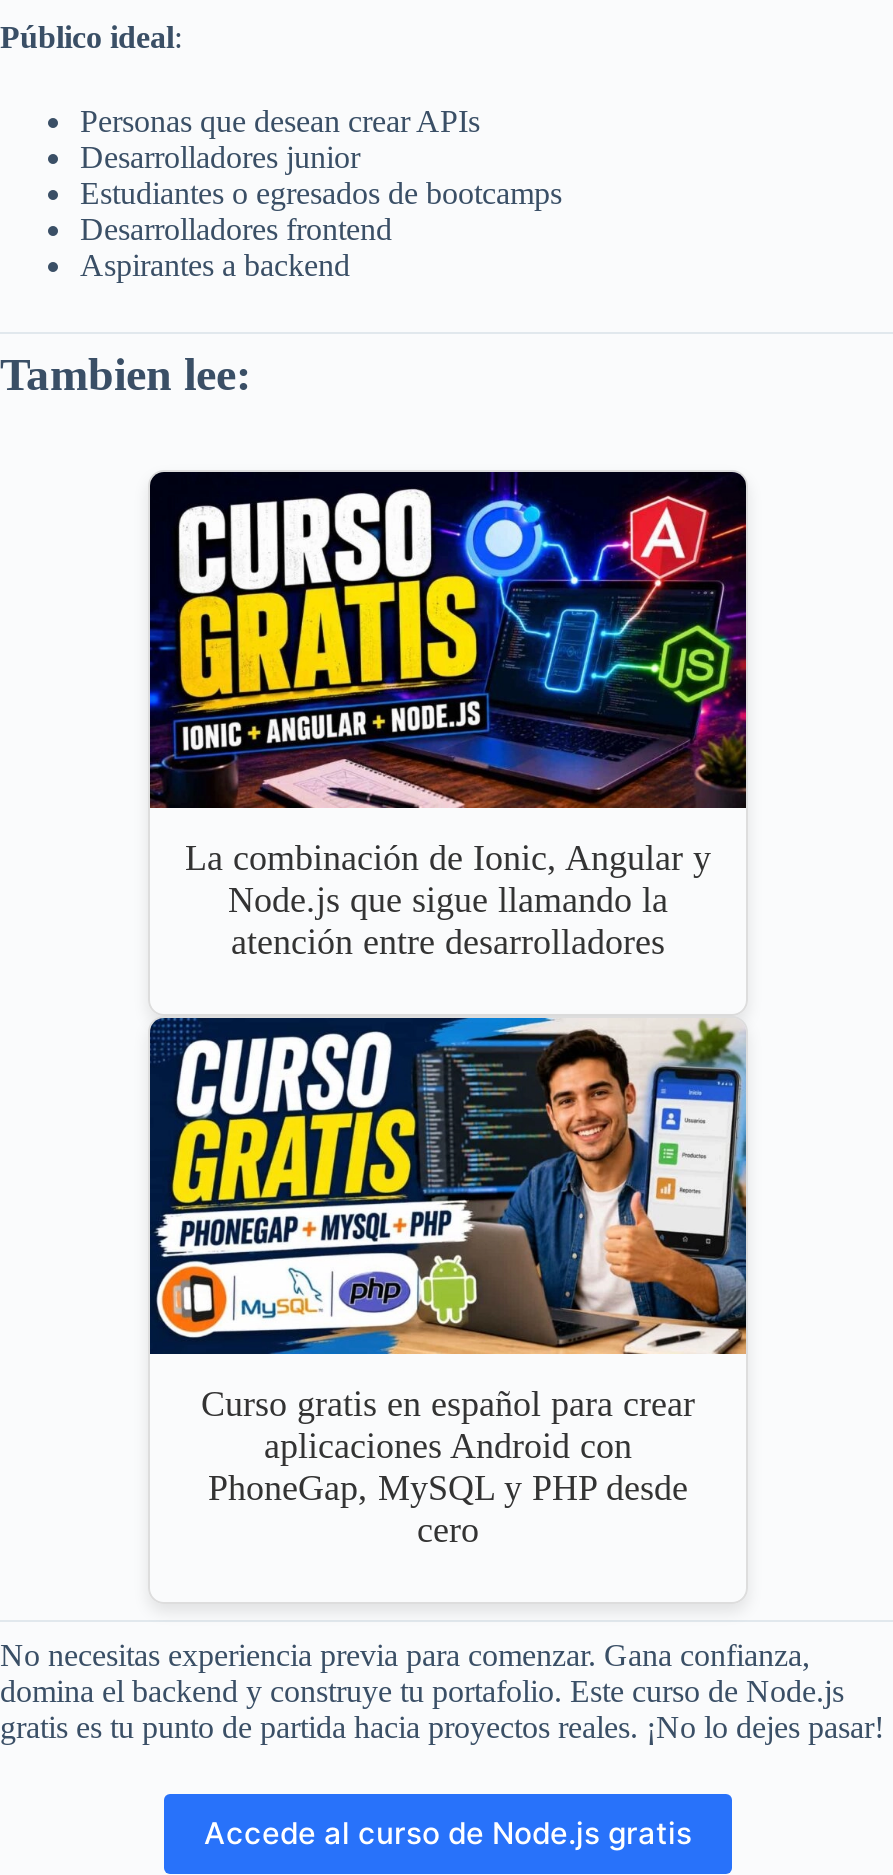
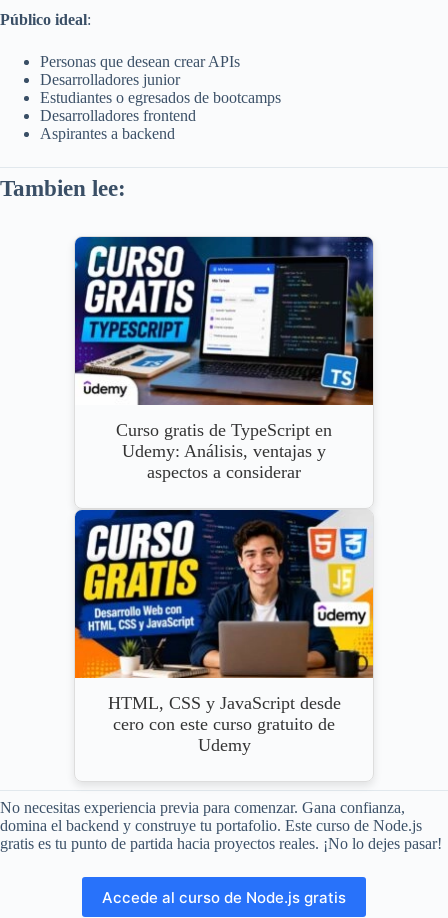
[148,470,748,962] [image] | La combinación de Ionic, Angular y | Node.js que sigue llamando la | atención entre desarrolladores -> [74,236,374,482] [image] | Curso gratis de TypeScript en | Udemy: Análisis, ventajas y | aspectos a considerar
[148,1018,748,1549] [image] | Curso gratis en español para crear | aplicaciones Android con | PhoneGap, MySQL y PHP desde | cero -> [74,509,374,755] [image] | HTML, CSS y JavaScript desde | cero con este curso gratuito de | Udemy

